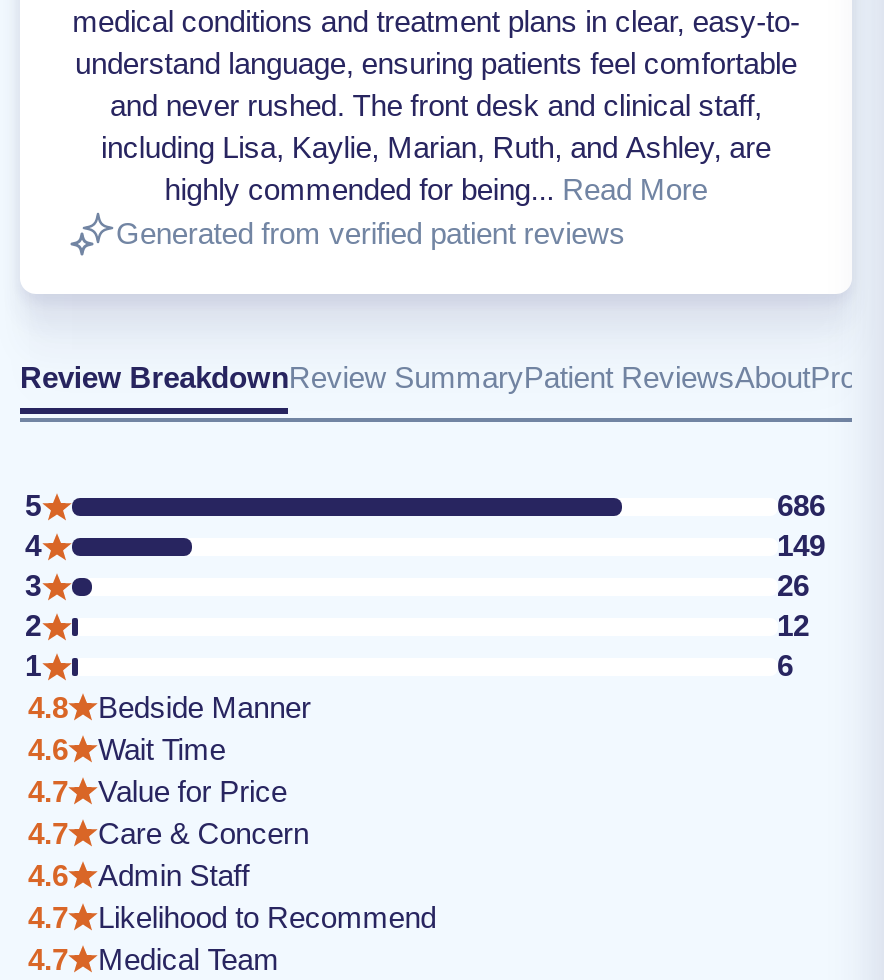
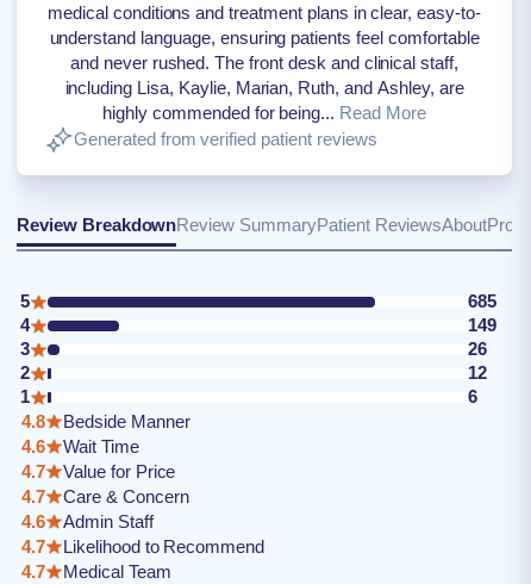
[777,488,825,522] 686 -> [467,291,496,311] 685

